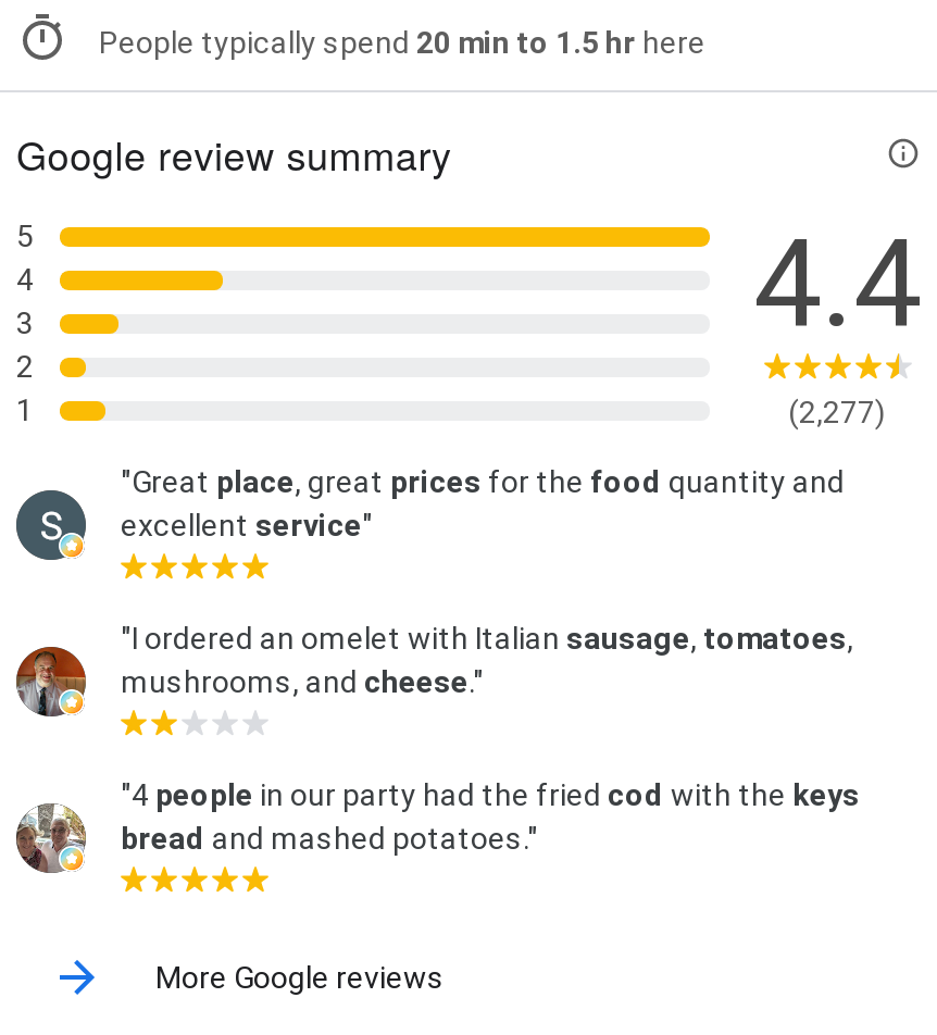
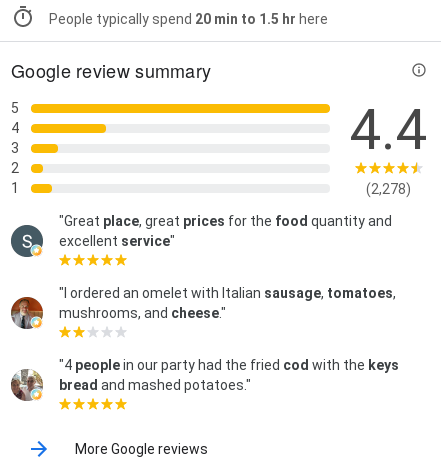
[788,394,886,429] (2,277) -> [366,181,411,197] (2,278)

